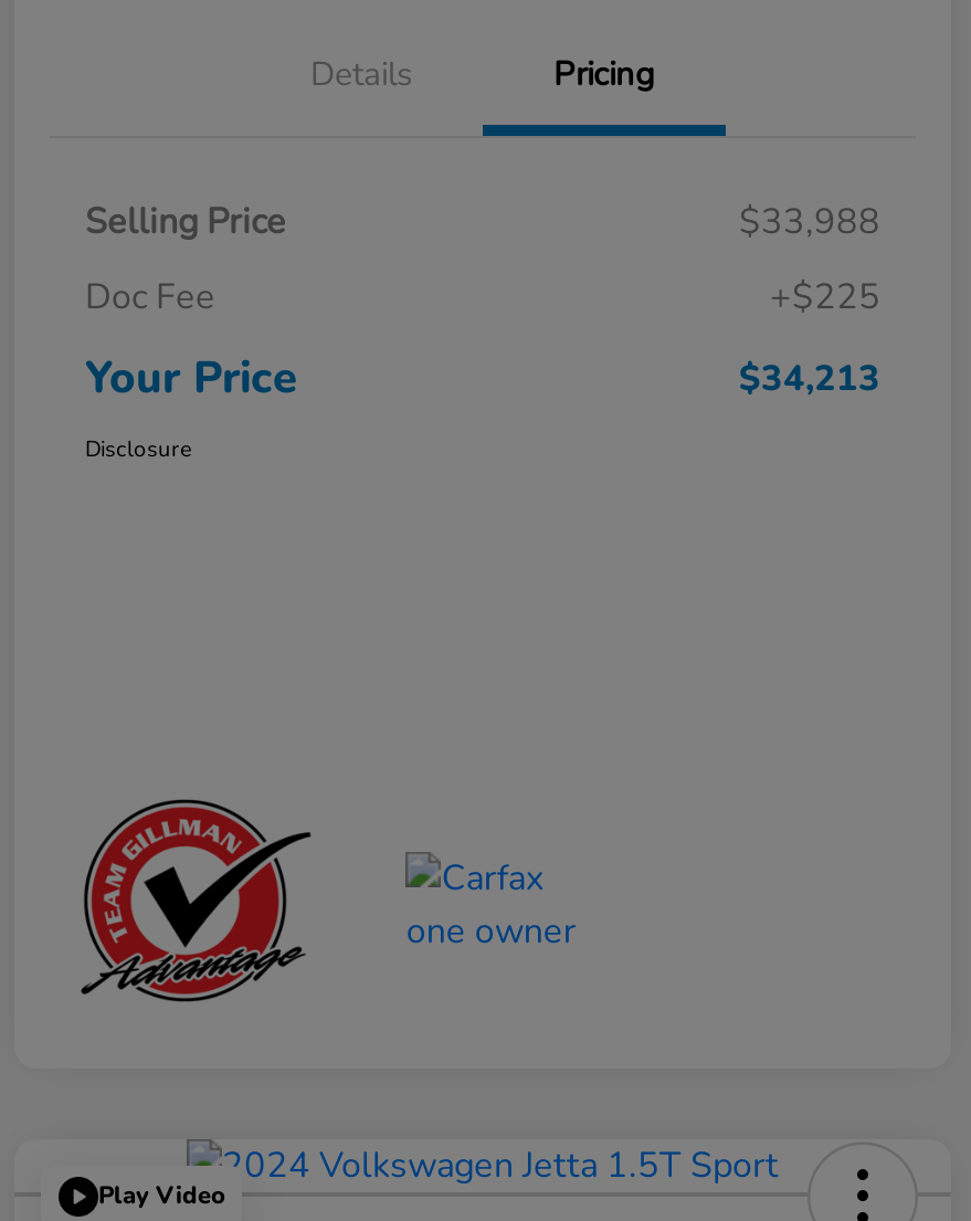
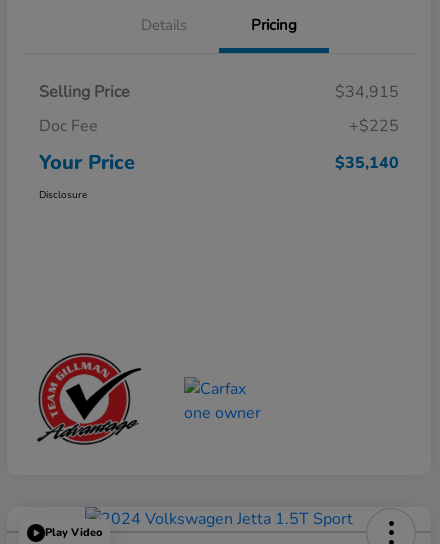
[739,198,880,246] $33,988 -> [335,81,399,103] $34,915
[739,355,880,403] $34,213 -> [335,152,399,174] $35,140

